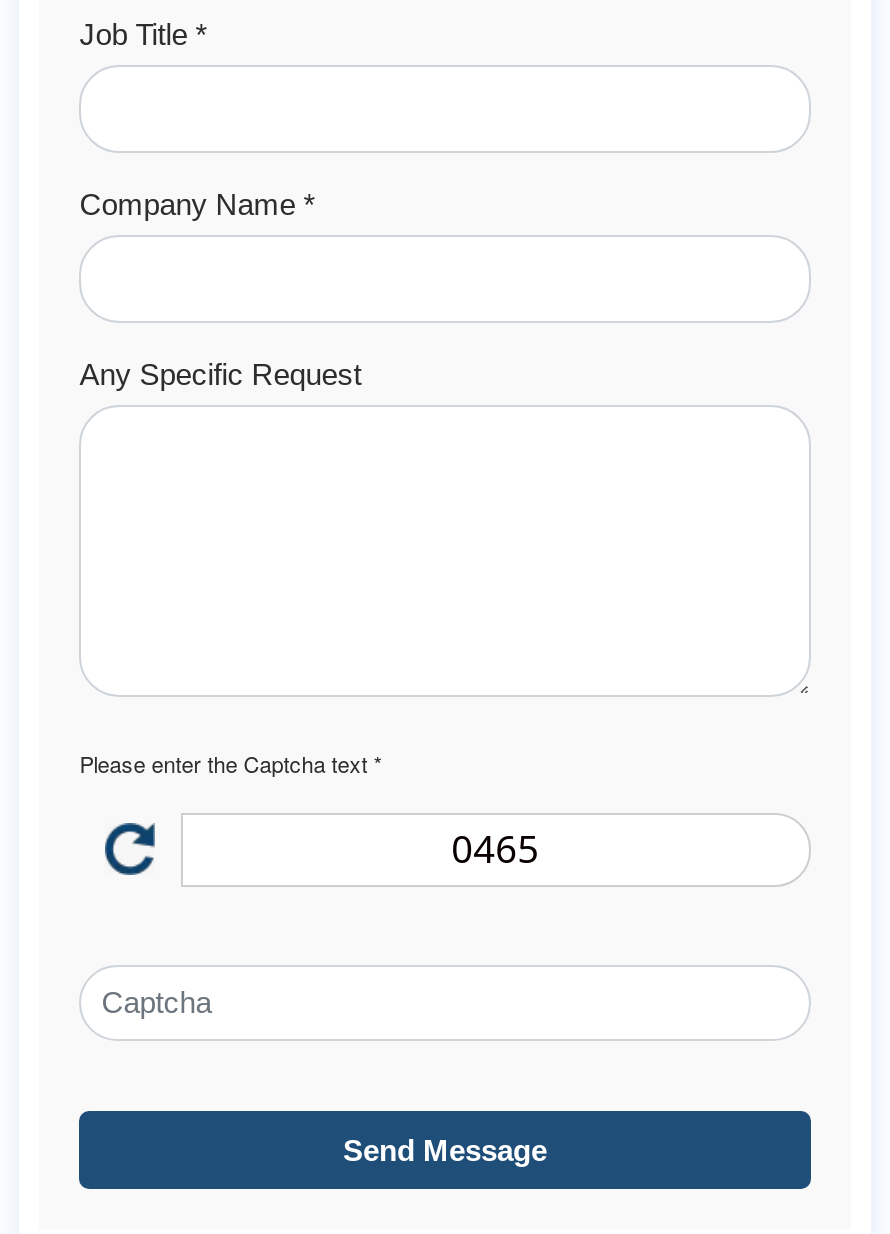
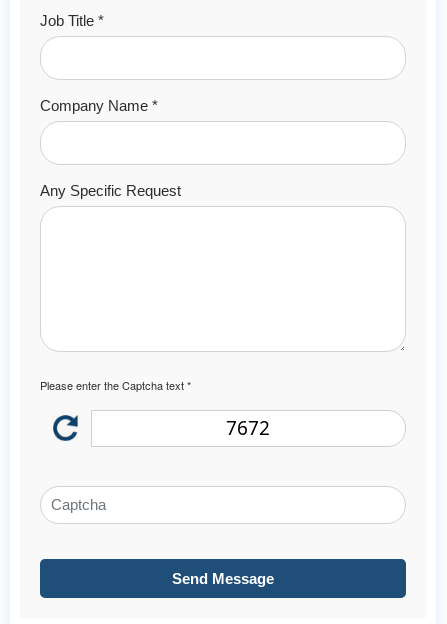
[451,822,539,874] 0465 -> [226,415,270,441] 7672

